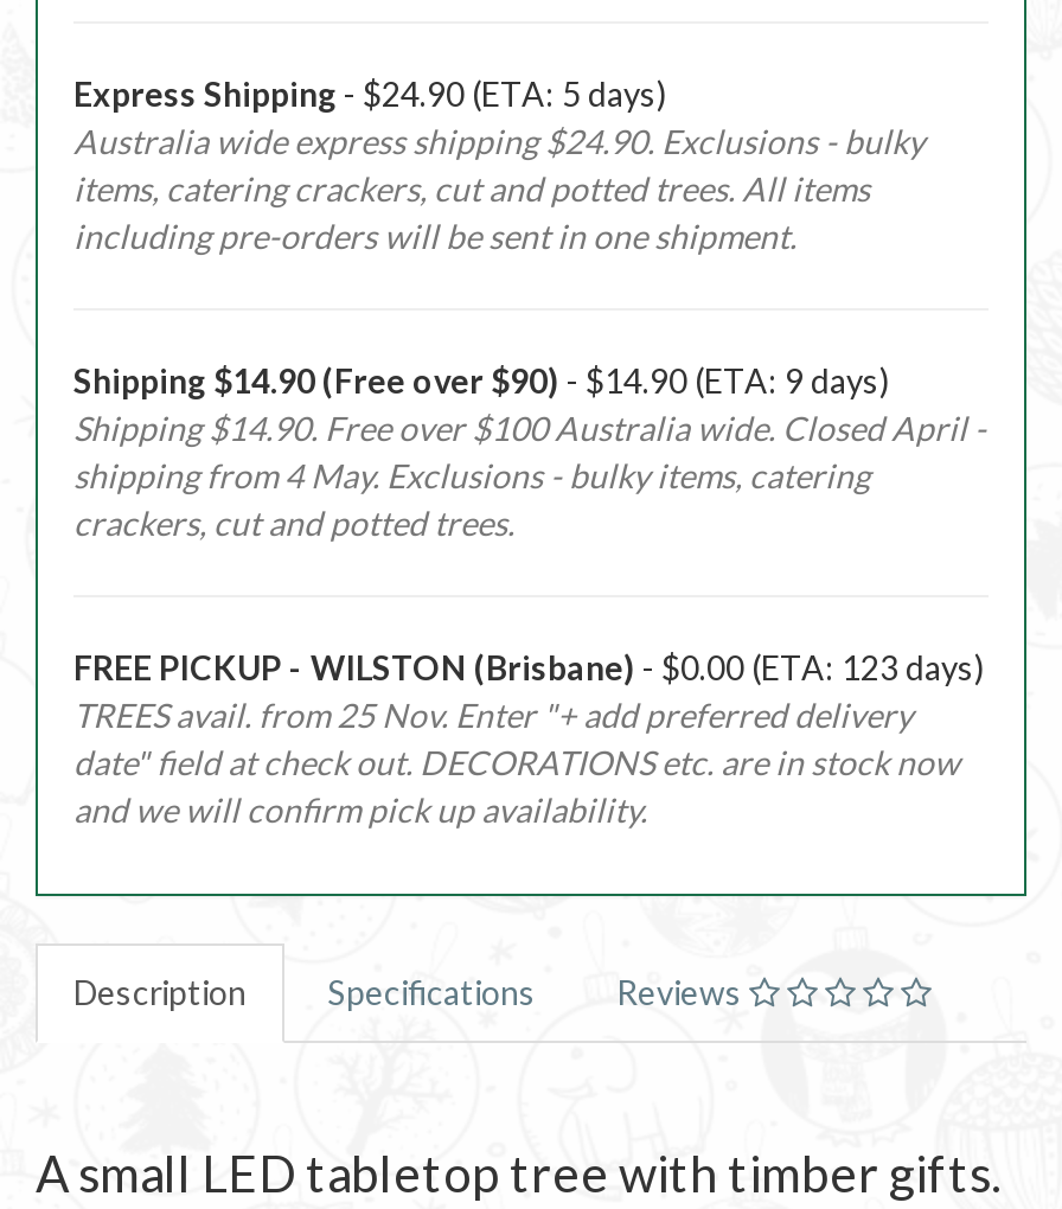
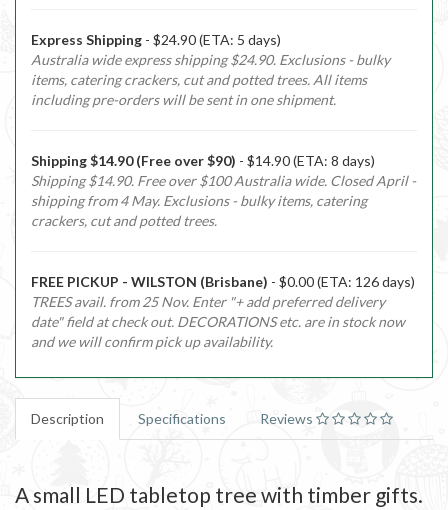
[73,361,889,401] Shipping $14.90 (Free over $90) - $14.90 (ETA: 9 days) -> [31,152,375,169] Shipping $14.90 (Free over $90) - $14.90 (ETA: 8 days)
[73,648,984,688] FREE PICKUP - WILSTON (Brisbane) - $0.00 (ETA: 123 days) -> [31,273,415,290] FREE PICKUP - WILSTON (Brisbane) - $0.00 (ETA: 126 days)

